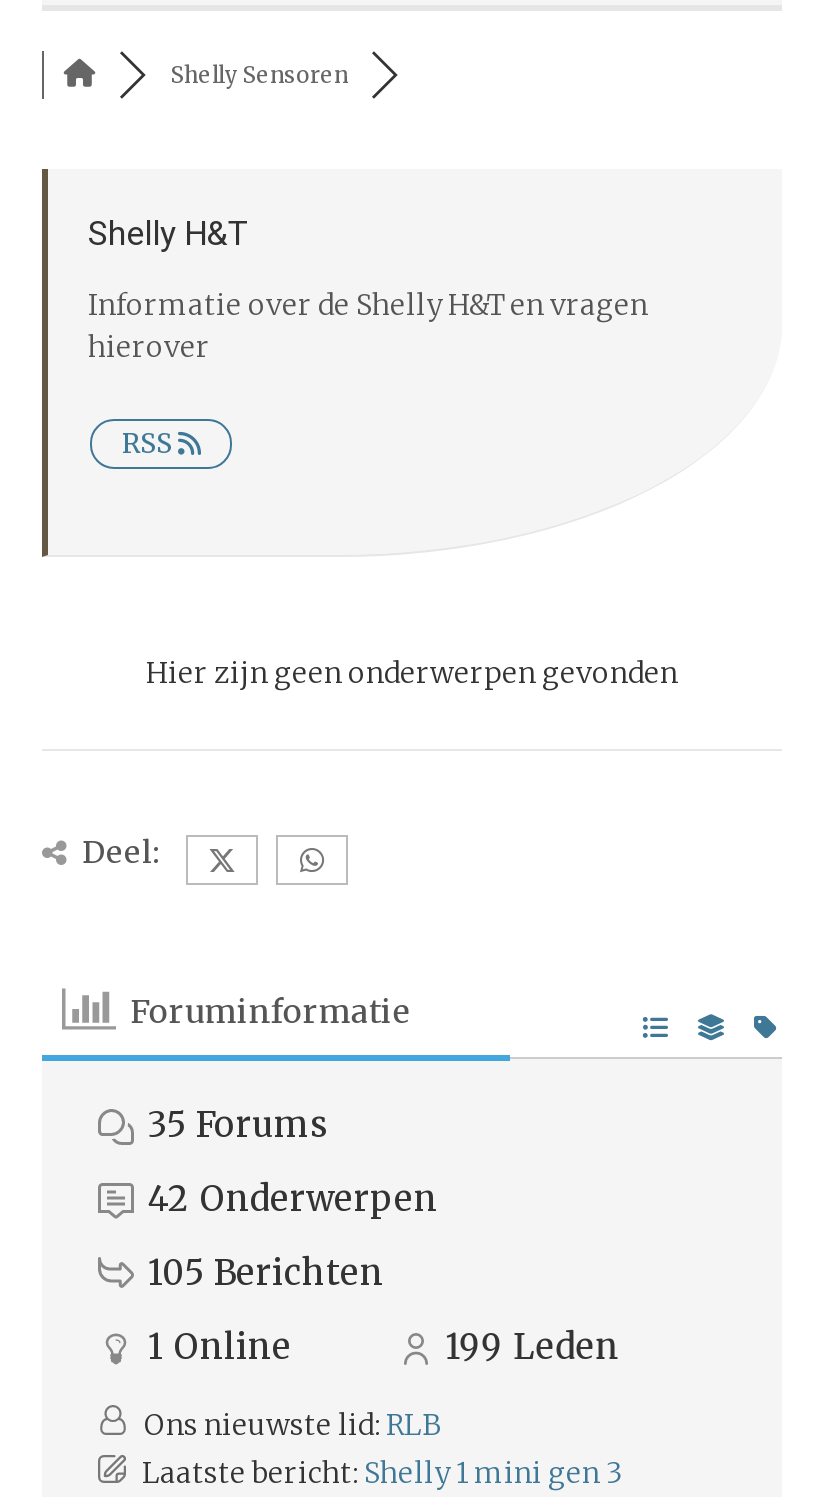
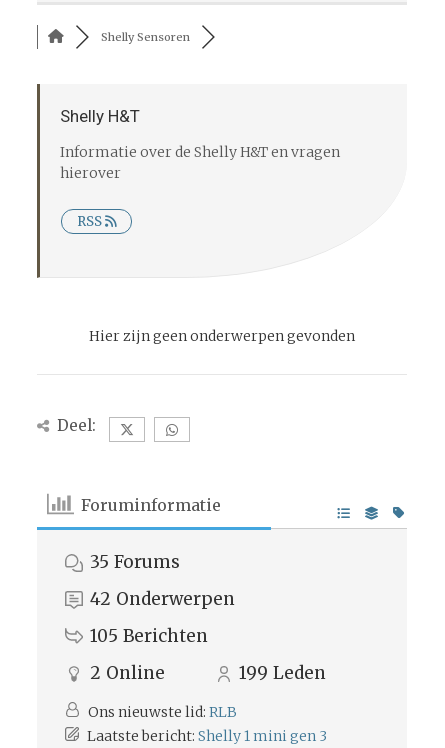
[148,1325,292,1369] 1 Online -> [90,662,165,684] 2 Online

